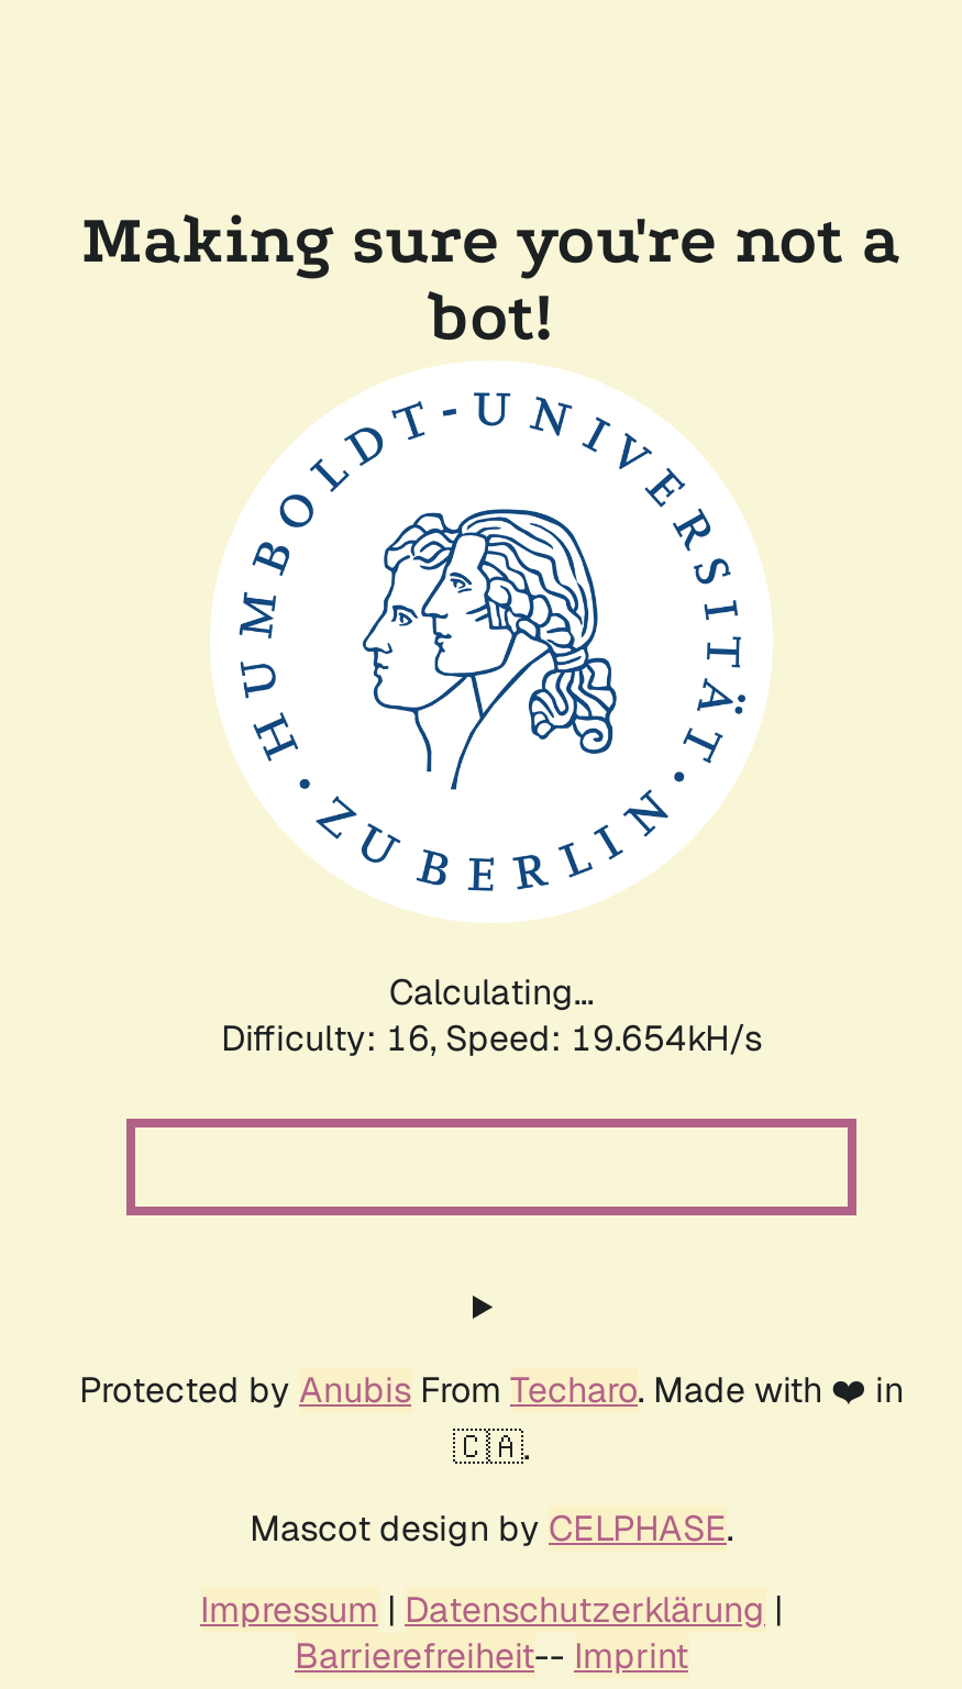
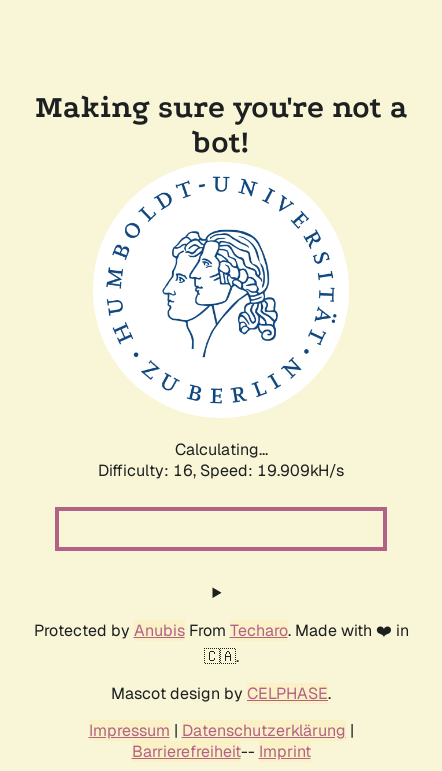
[221,1015,762,1062] Difficulty: 16, Speed: 19.654kH/s -> [98,460,344,481] Difficulty: 16, Speed: 19.909kH/s

